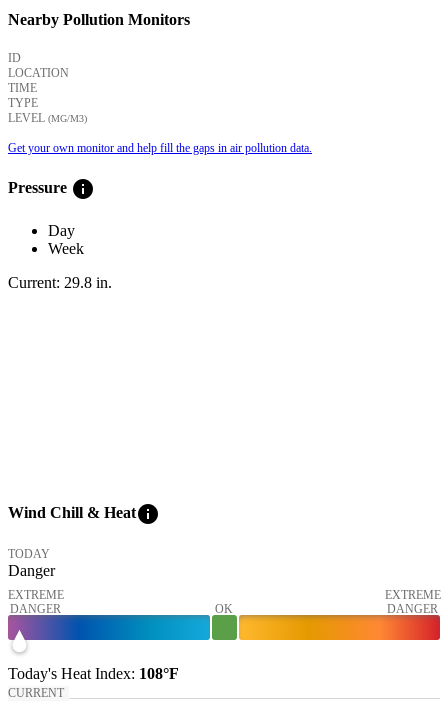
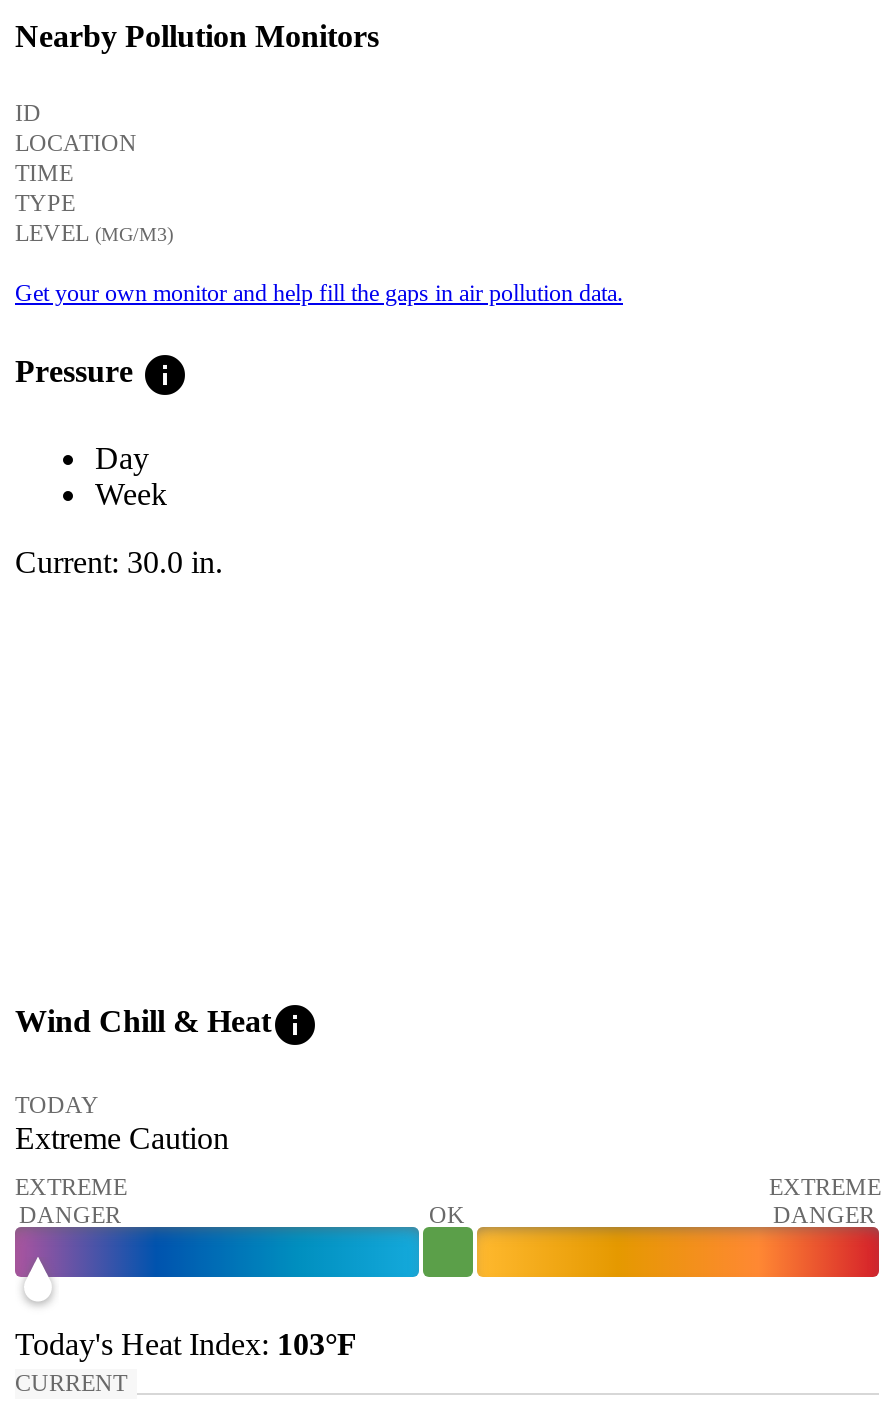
[8,274,112,291] Current: 29.8 in. -> [15,545,223,579] Current: 30.0 in.
[8,562,55,579] Danger -> [15,1122,229,1156] Extreme Caution
[8,665,179,682] Today's Heat Index: 108°F -> [15,1328,357,1362] Today's Heat Index: 103°F

